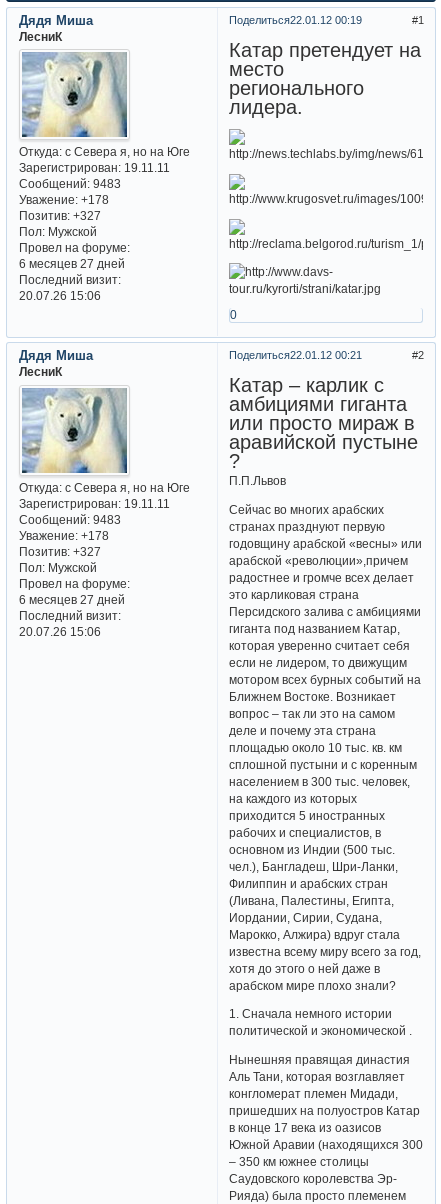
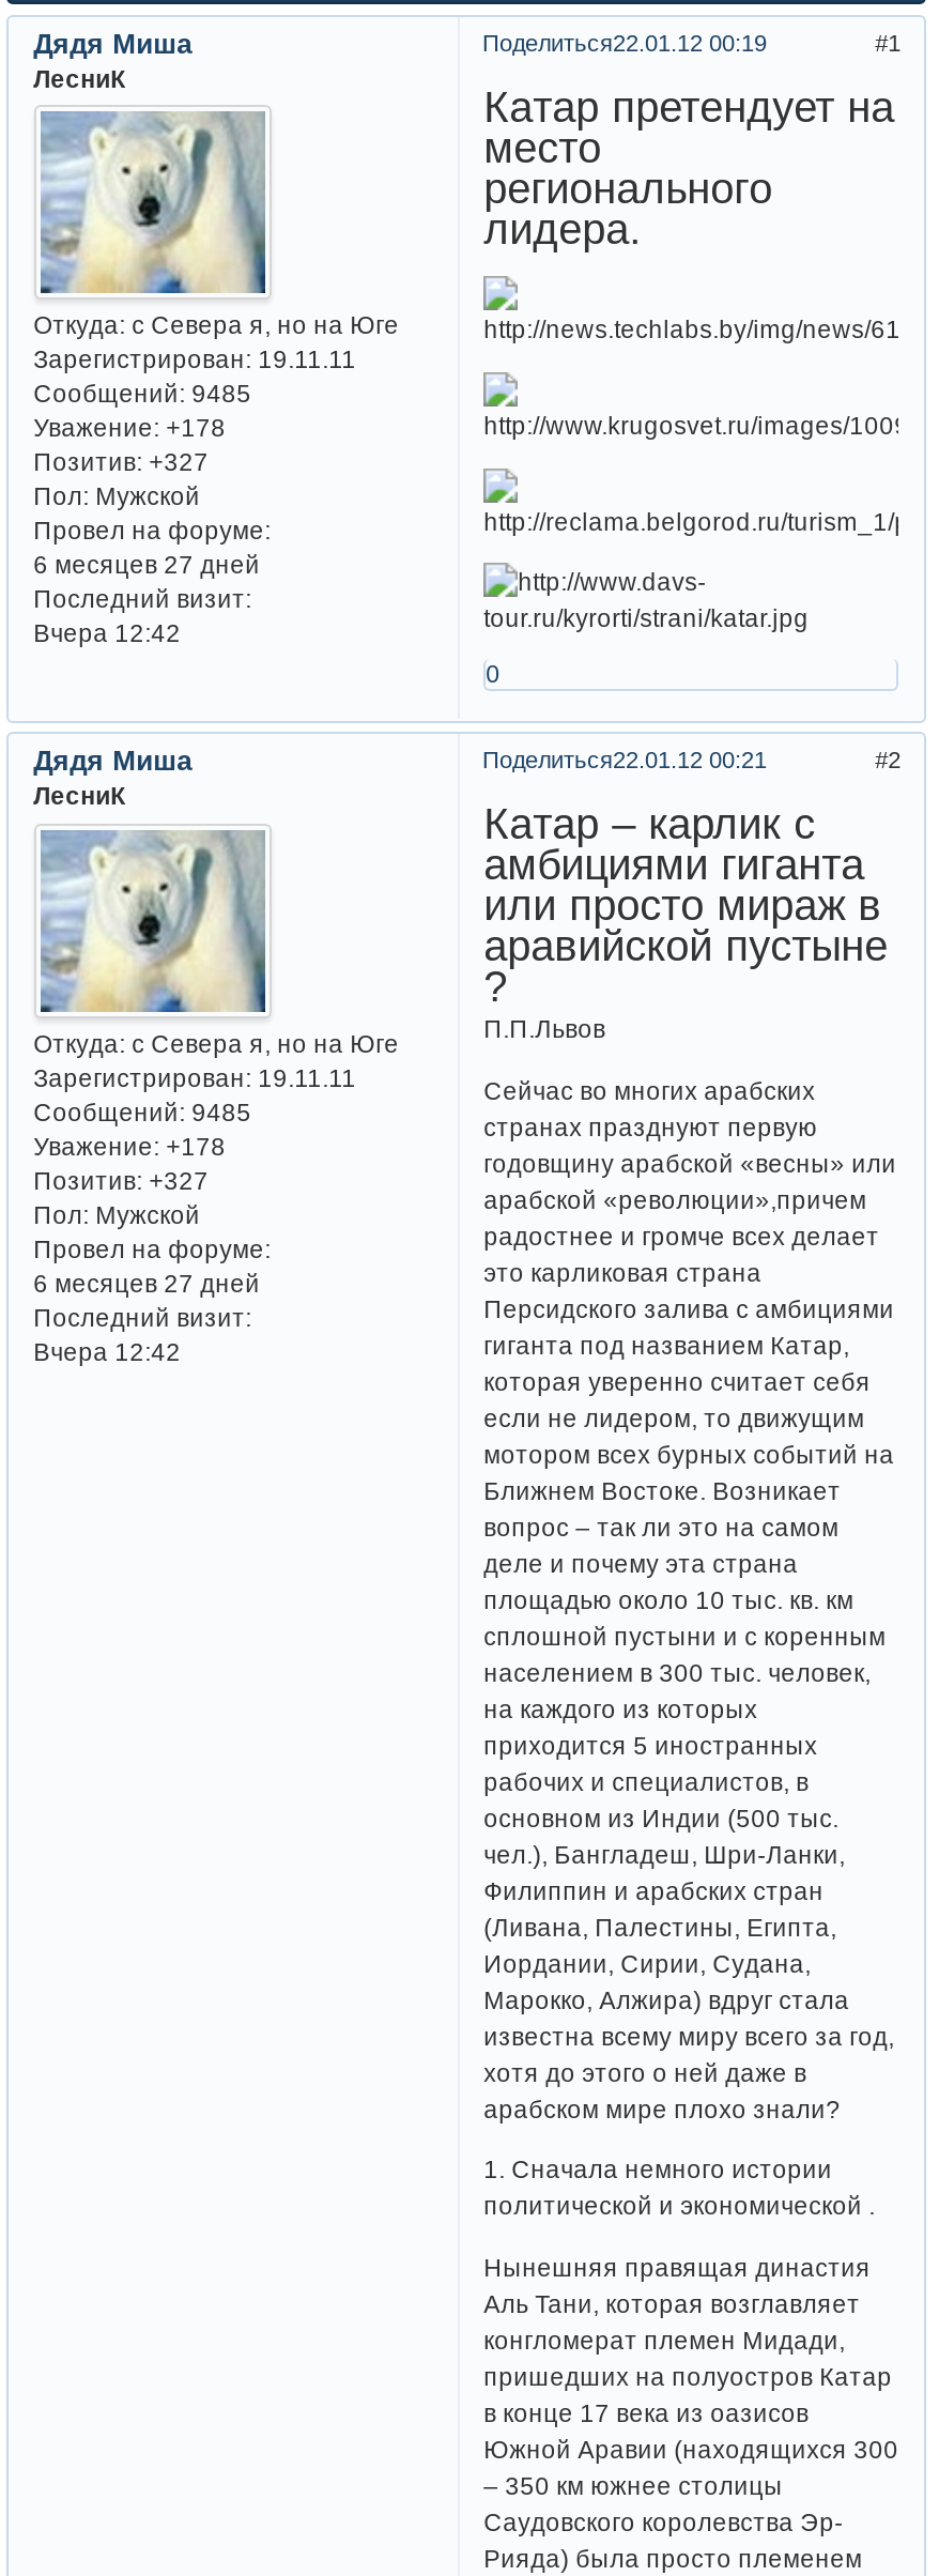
[19,177,121,190] Сообщений: 9483 -> [33,380,252,407] Сообщений: 9485
[19,289,101,302] 20.07.26 15:06 -> [33,619,181,647] Вчера 12:42
[19,512,121,525] Сообщений: 9483 -> [33,1097,252,1124] Сообщений: 9485
[19,624,101,637] 20.07.26 15:06 -> [33,1336,181,1364] Вчера 12:42

